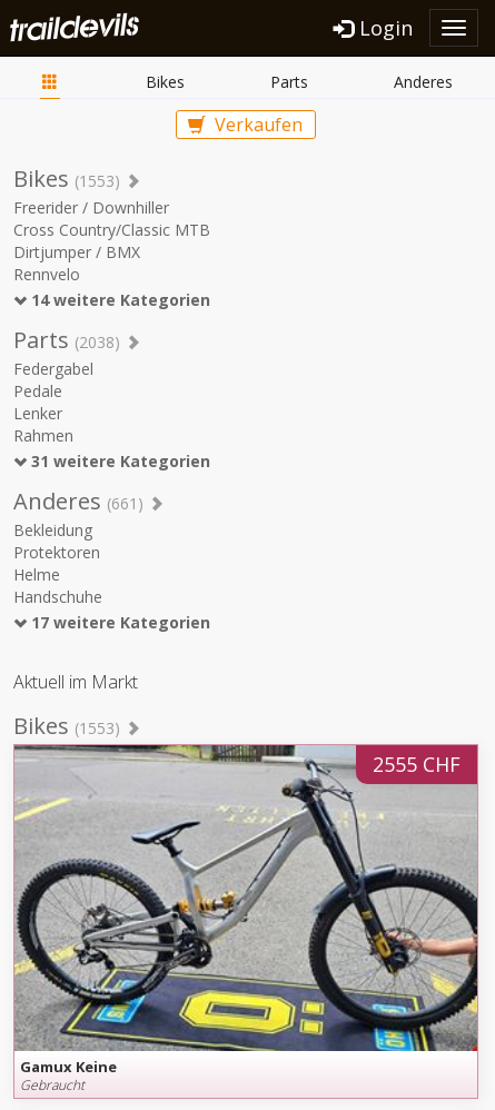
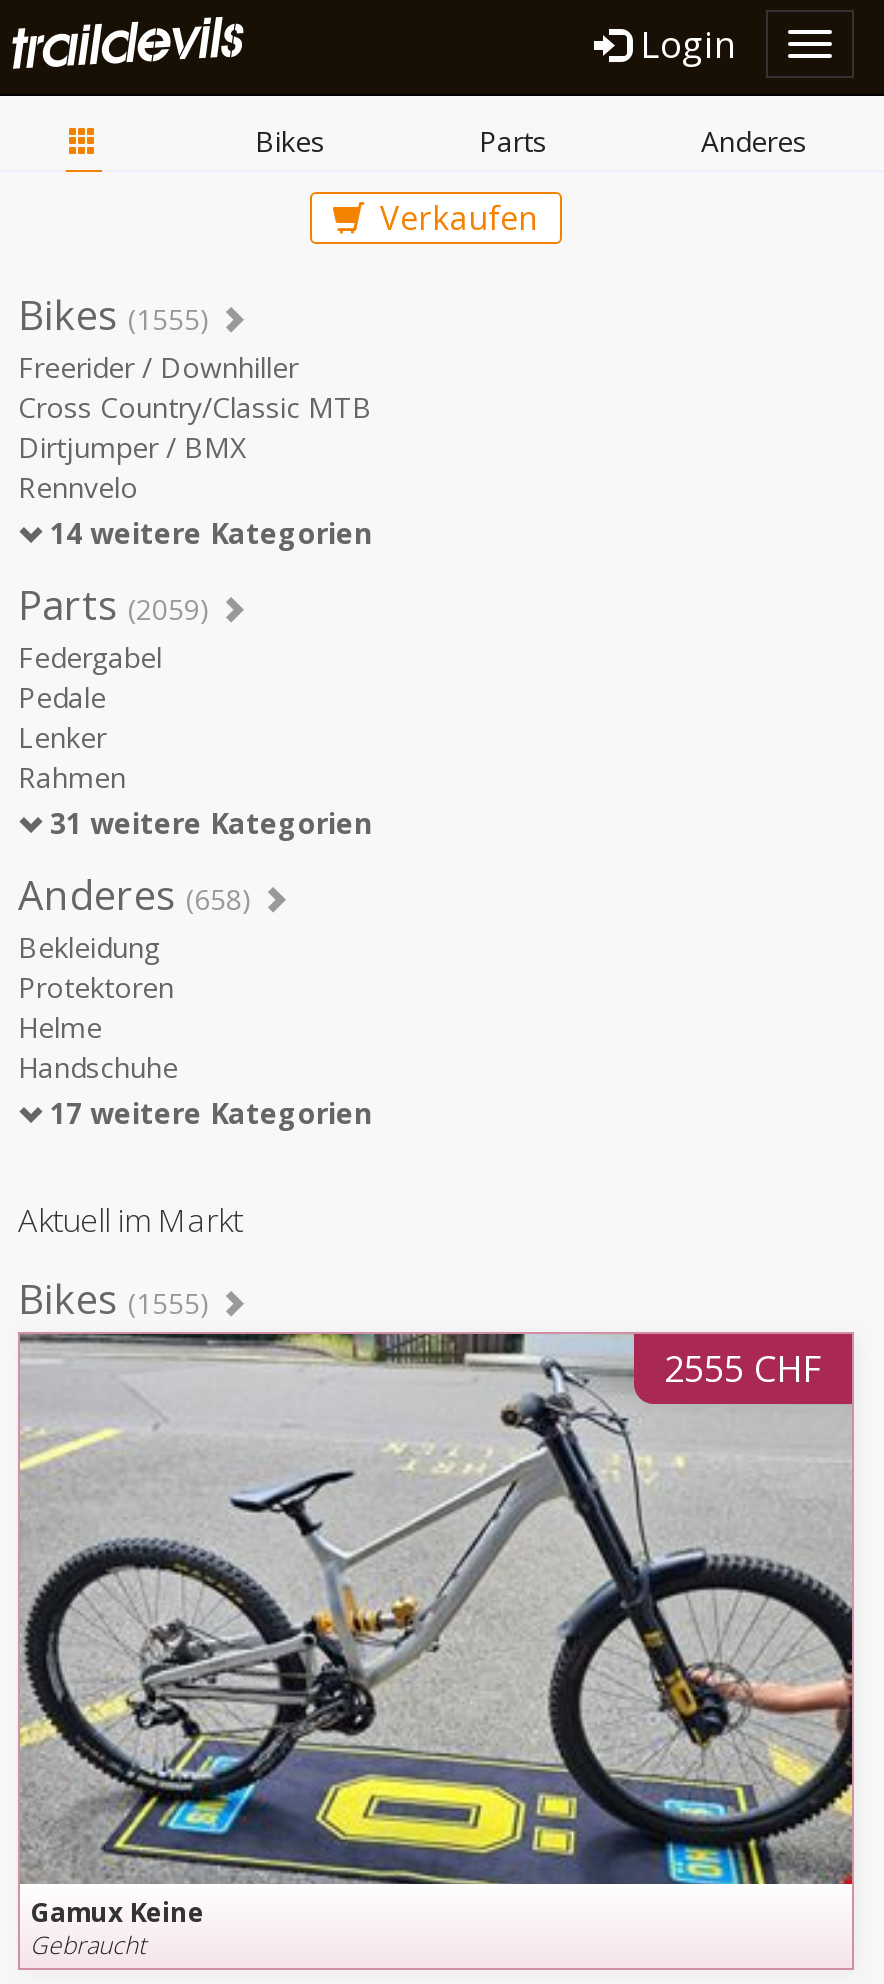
[13,163,120,194] Bikes (1553) -> [18,288,210,342] Bikes (1555)
[13,325,120,355] Parts (2038) -> [18,578,210,632] Parts (2059)
[13,486,143,516] Anderes (661) -> [18,868,252,922] Anderes (658)
[13,711,120,741] Bikes (1553) -> [18,1272,210,1326] Bikes (1555)

